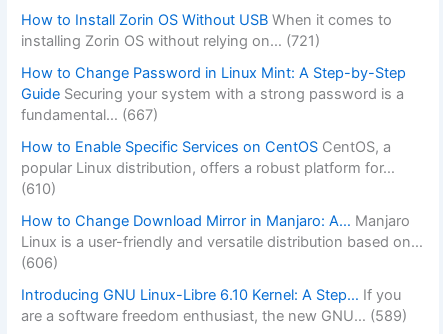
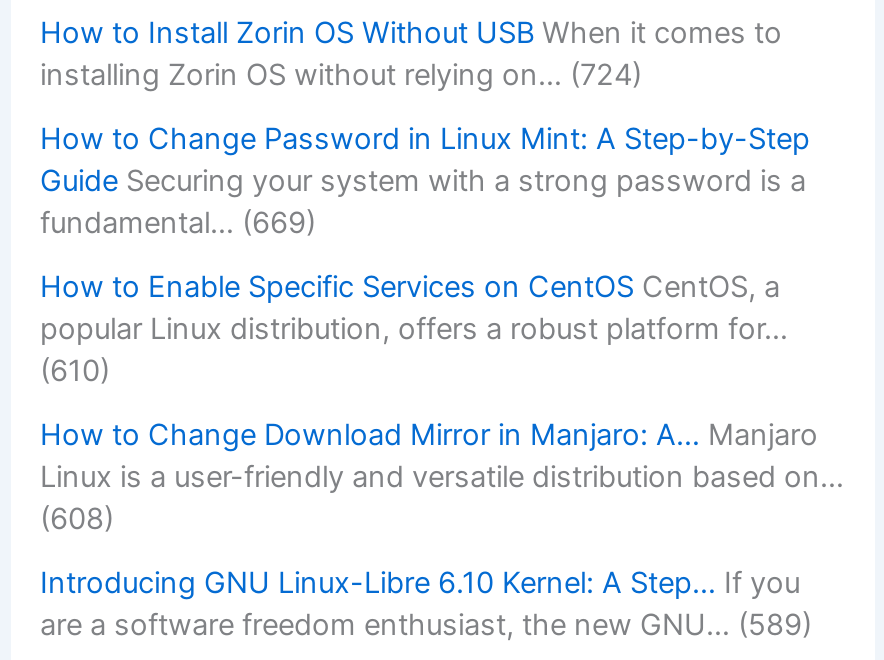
[21,32,320,50] installing Zorin OS without relying on… (721) -> [40,57,642,93] installing Zorin OS without relying on… (724)
[21,106,158,124] fundamental… (667) -> [40,204,316,240] fundamental… (669)
[21,254,58,272] (606) -> [40,500,114,536] (608)

